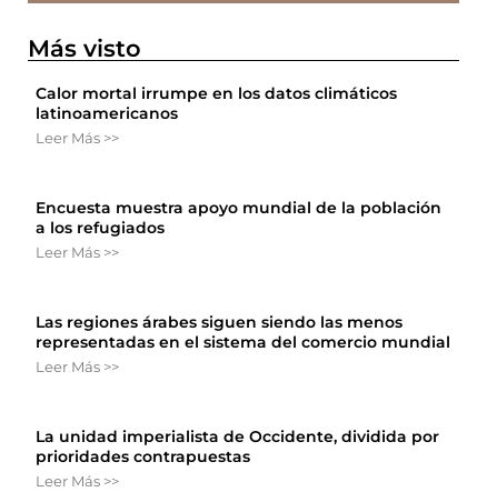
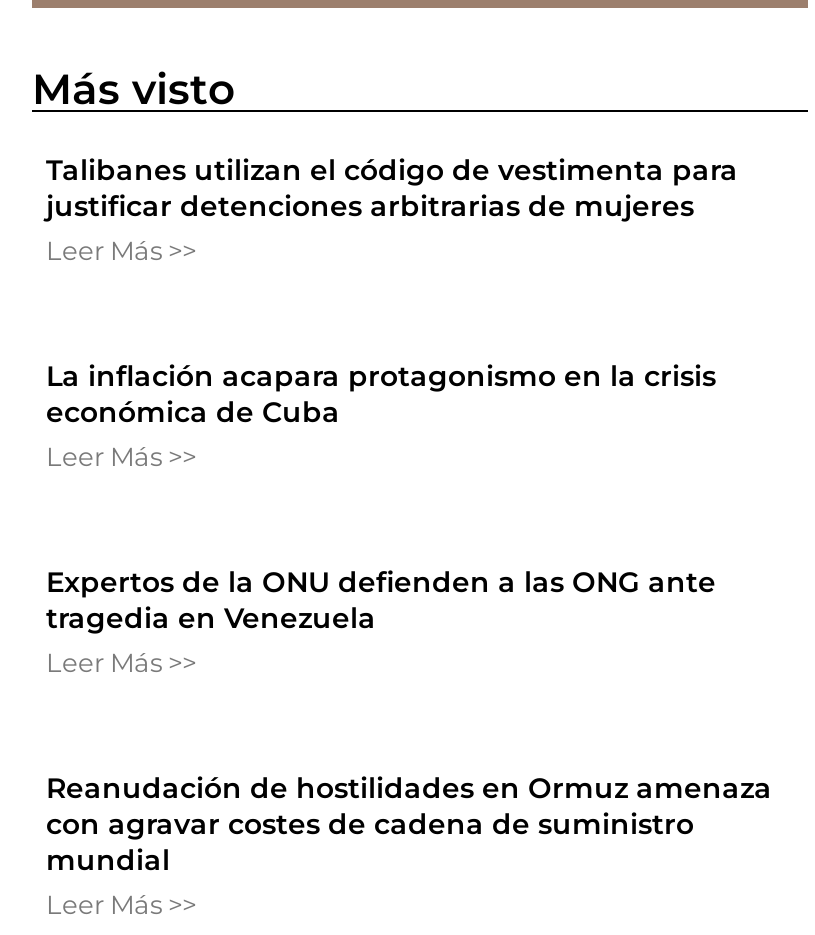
[36,83,397,123] Calor mortal irrumpe en los datos climáticos | latinoamericanos -> [46,152,738,224] Talibanes utilizan el código de vestimenta para | justificar detenciones arbitrarias de mujeres
[36,197,441,237] Encuesta muestra apoyo mundial de la población | a los refugiados -> [46,358,716,430] La inflación acapara protagonismo en la crisis | económica de Cuba
[36,312,450,352] Las regiones árabes siguen siendo las menos | representadas en el sistema del comercio mundial -> [46,564,716,636] Expertos de la ONU defienden a las ONG ante | tragedia en Venezuela
[36,426,439,466] La unidad imperialista de Occidente, dividida por | prioridades contrapuestas -> [46,770,772,878] Reanudación de hostilidades en Ormuz amenaza | con agravar costes de cadena de suministro | mundial

